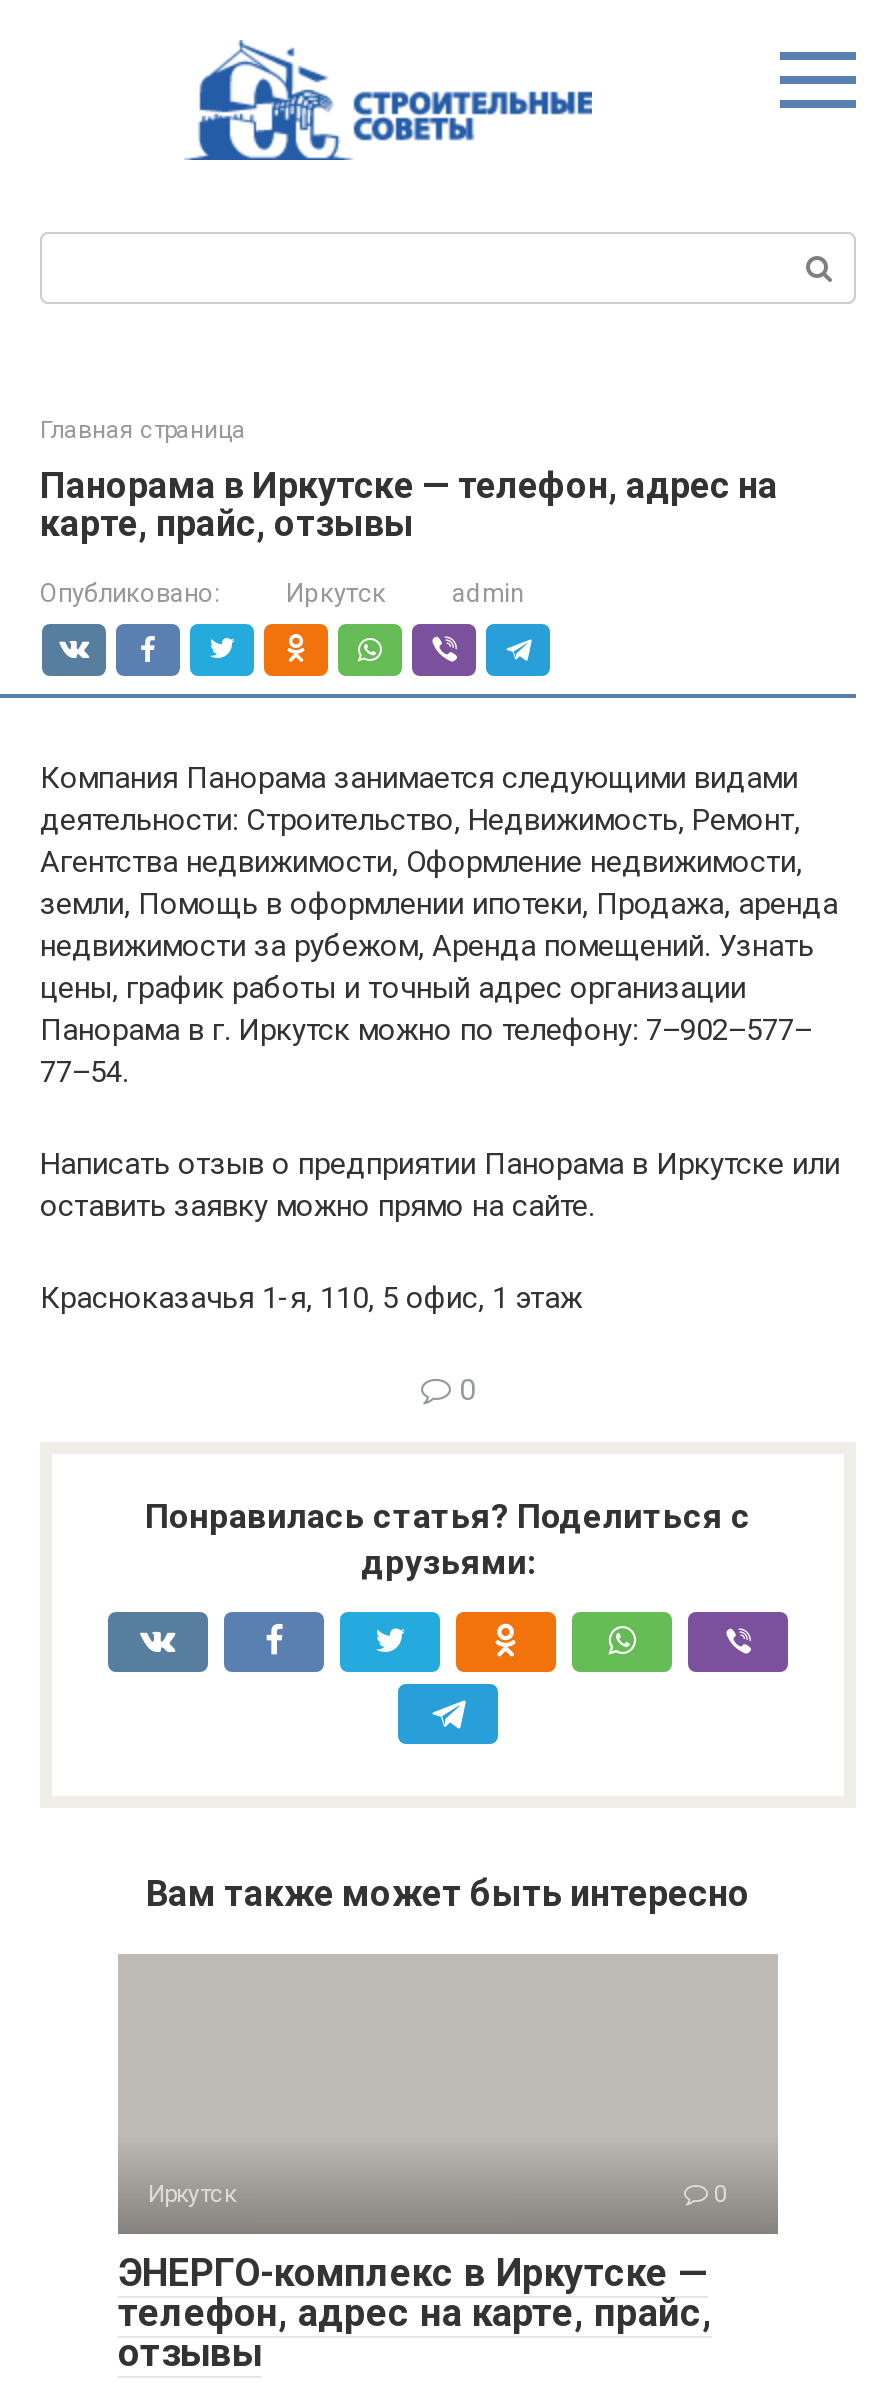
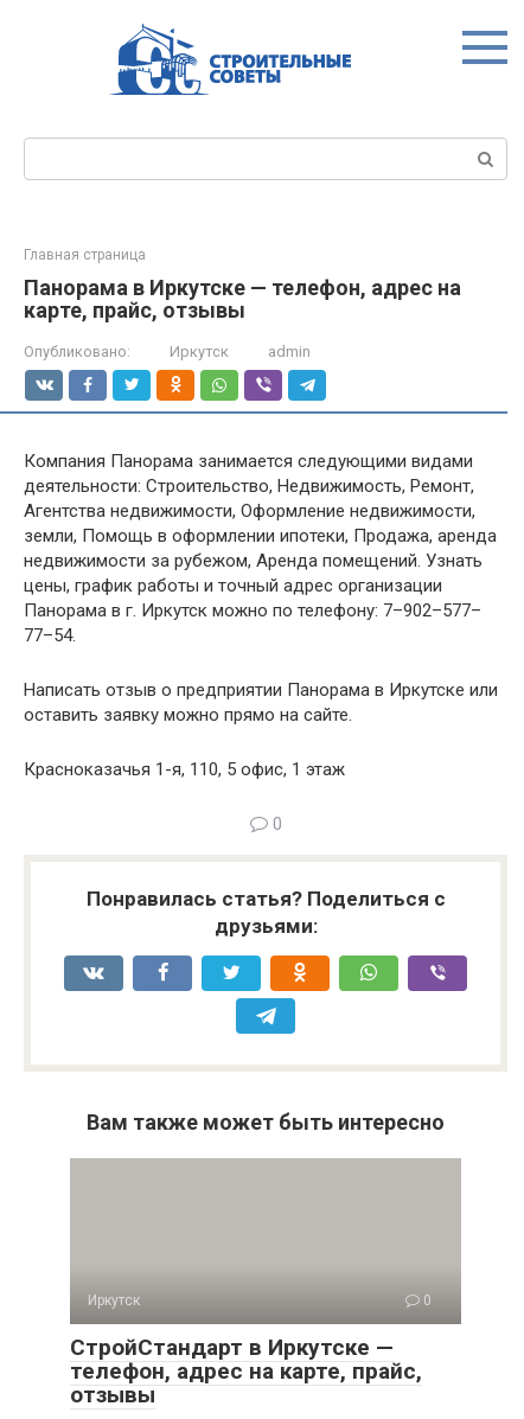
[118,2250,708,2296] ЭНЕРГО-комплекс в Иркутске — -> [70,1334,394,1361] СтройСтандарт в Иркутске —

